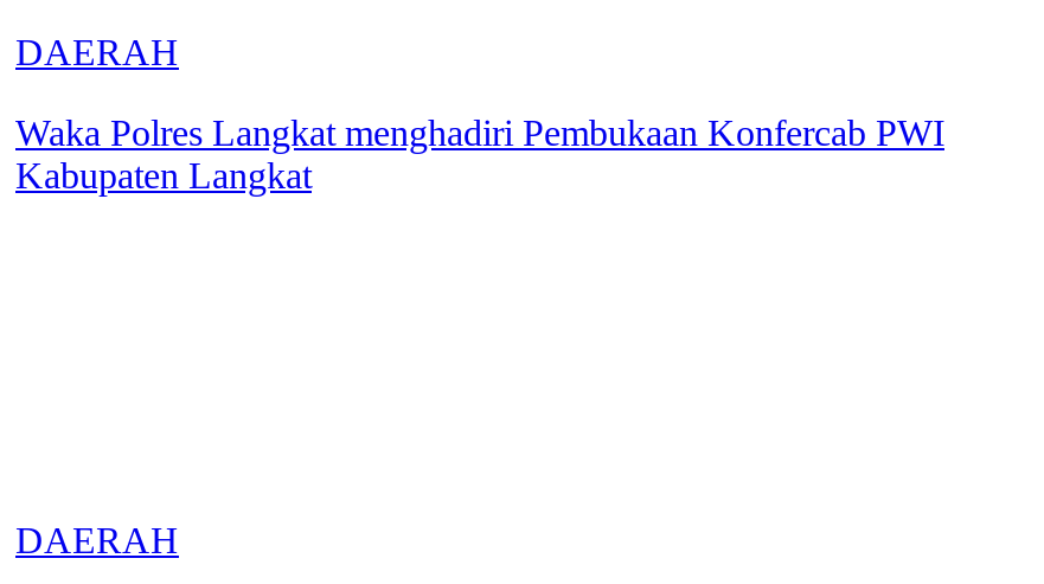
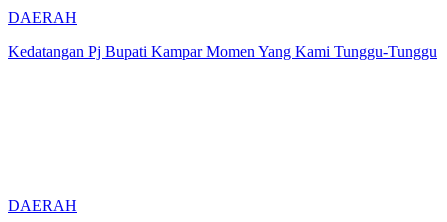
[15,112,944,195] Waka Polres Langkat menghadiri Pembukaan Konfercab PWI | Kabupaten Langkat -> [8,43,437,60] Kedatangan Pj Bupati Kampar Momen Yang Kami Tunggu-Tunggu

